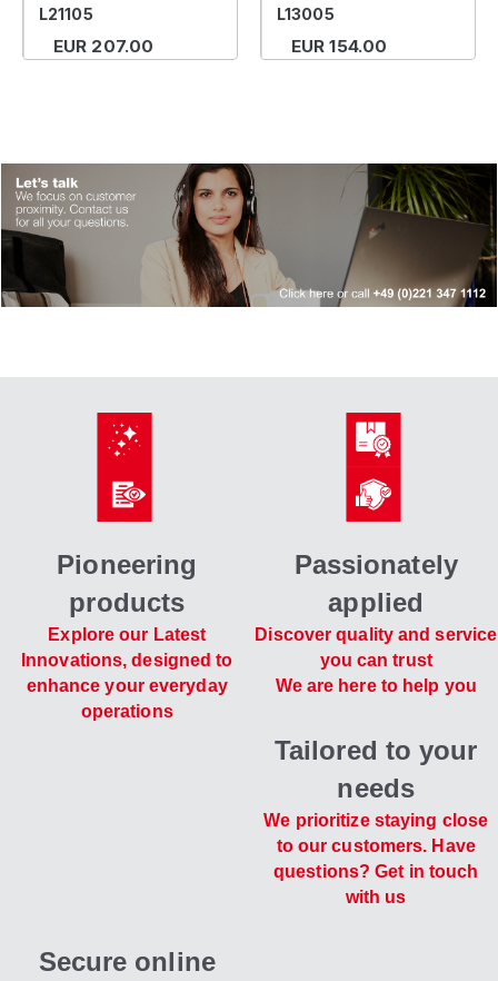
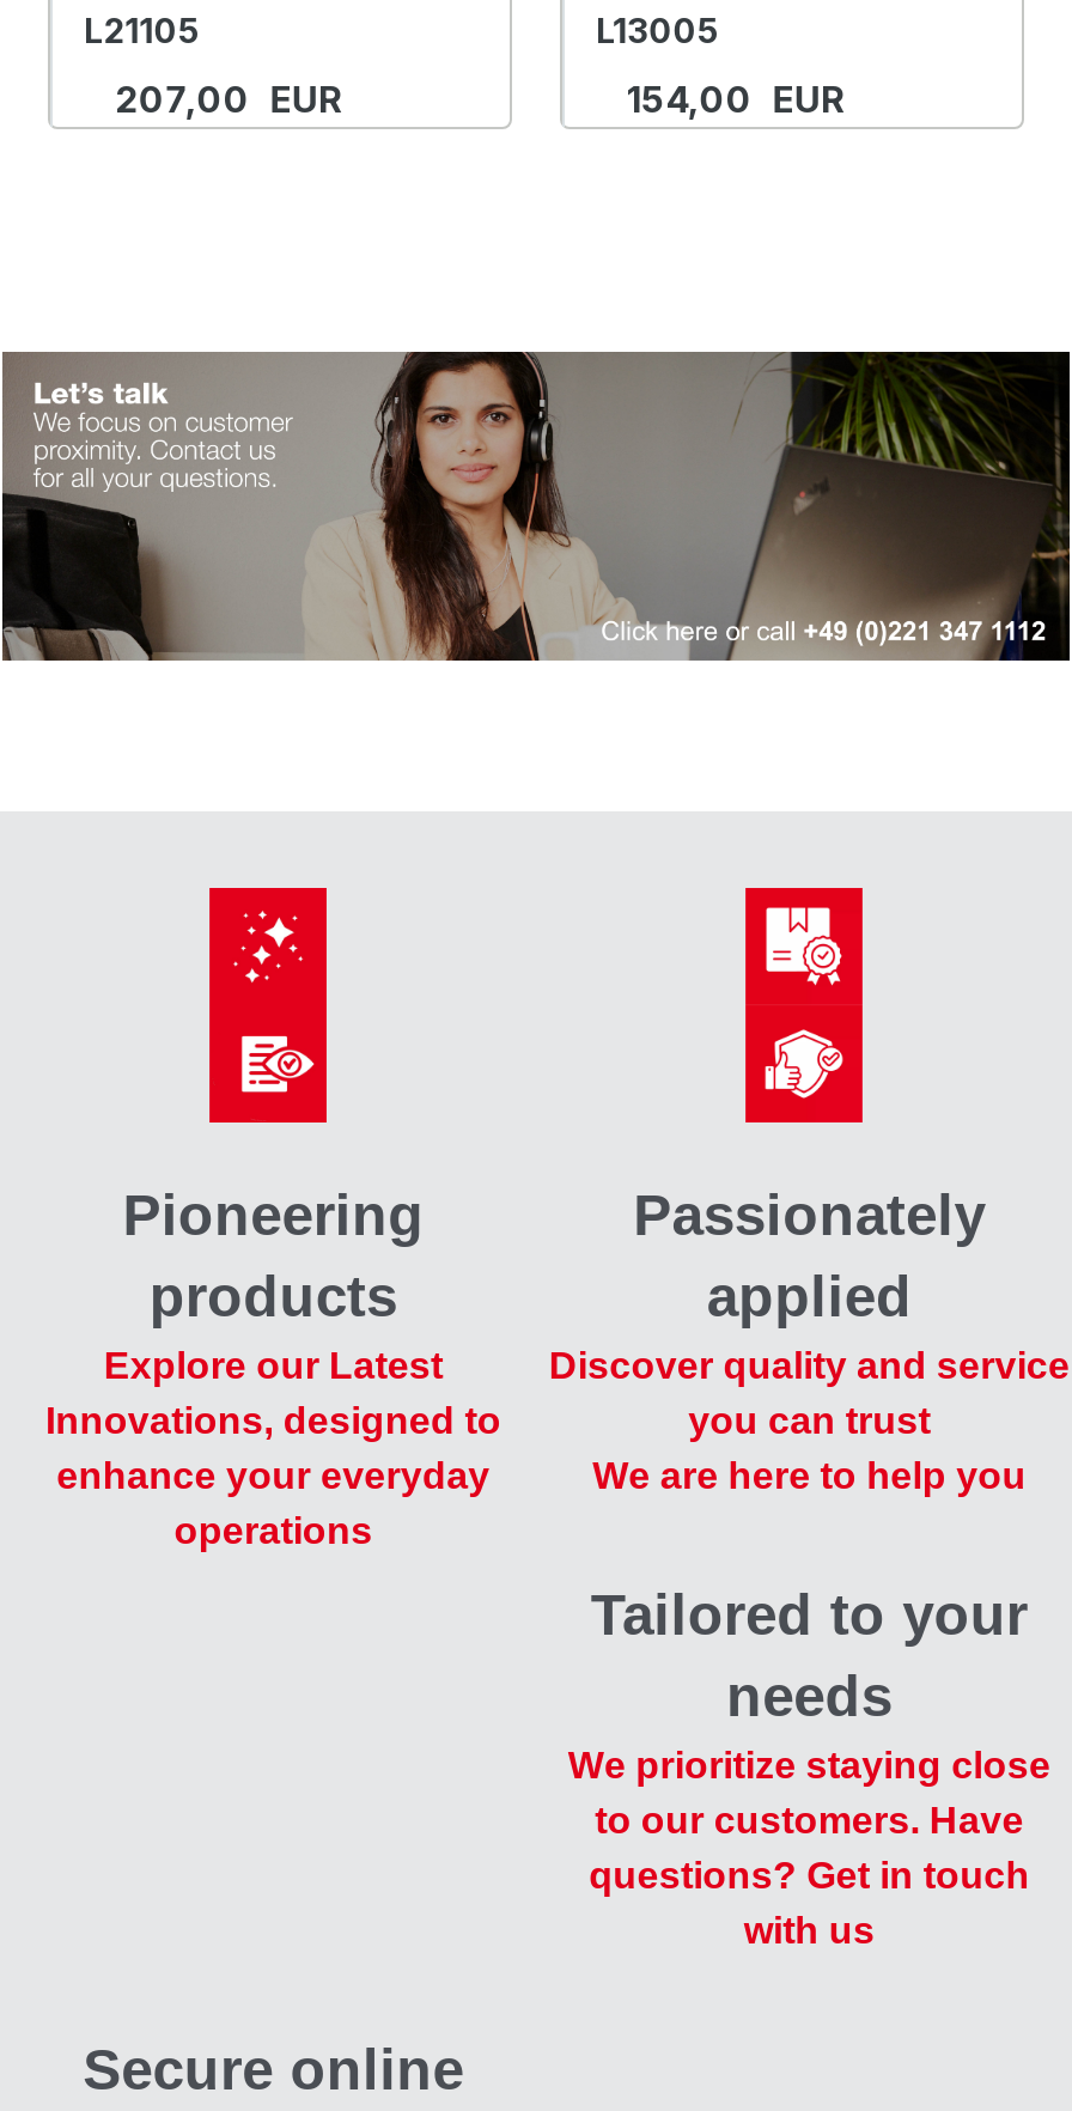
[53,35,153,56] EUR 207.00 -> [115,76,342,121] 207,00 EUR
[291,35,387,56] EUR 154.00 -> [627,76,845,121] 154,00 EUR

